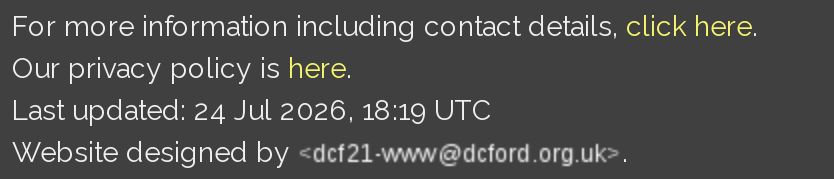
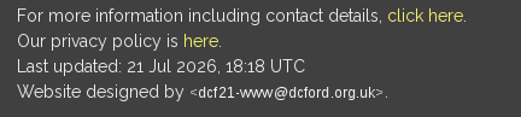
[12,94,492,126] Last updated: 24 Jul 2026, 18:19 UTC -> [17,57,305,76] Last updated: 21 Jul 2026, 18:18 UTC

